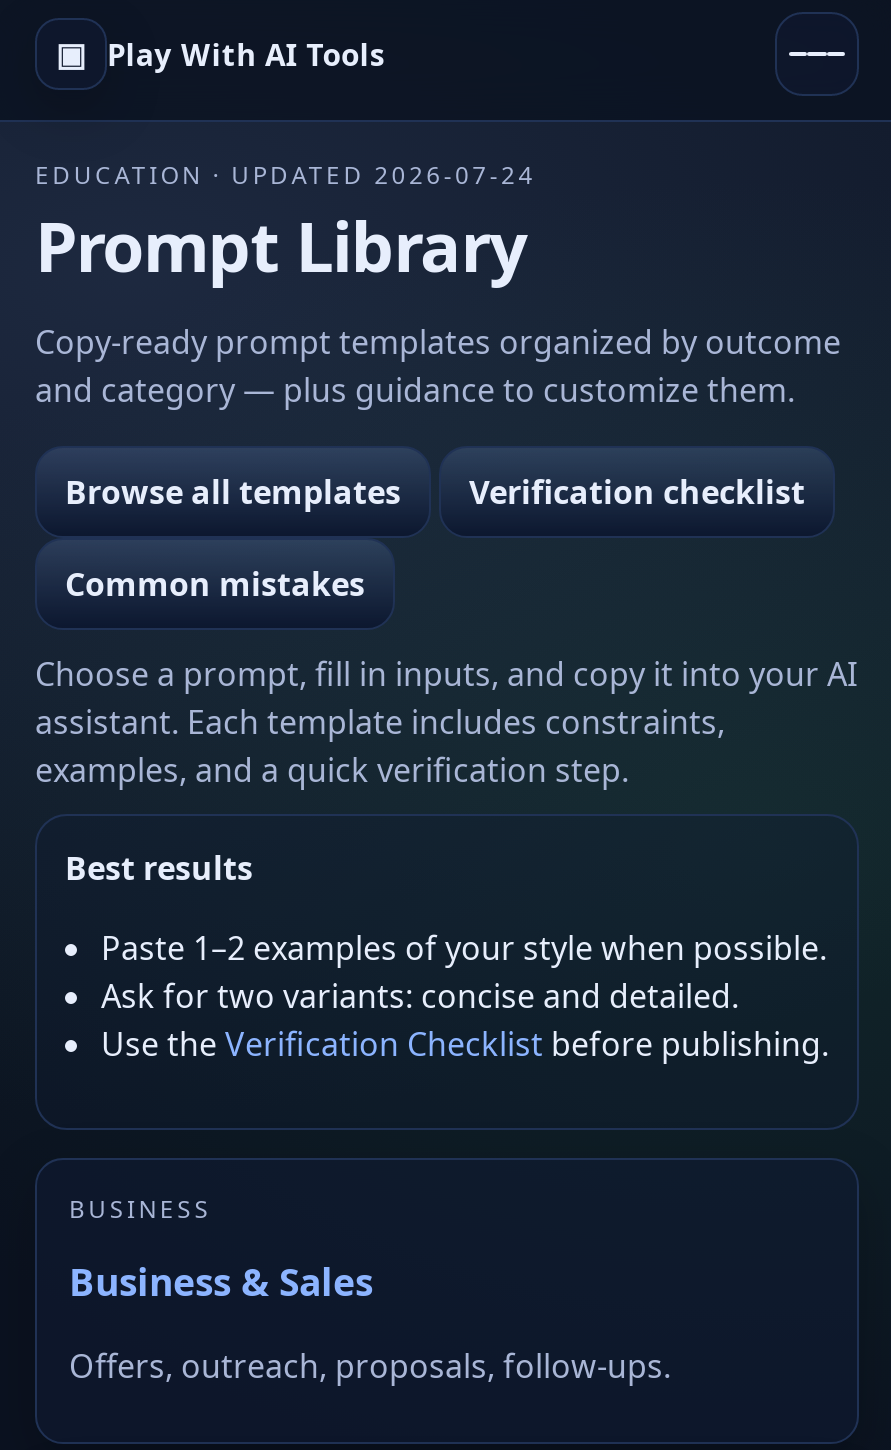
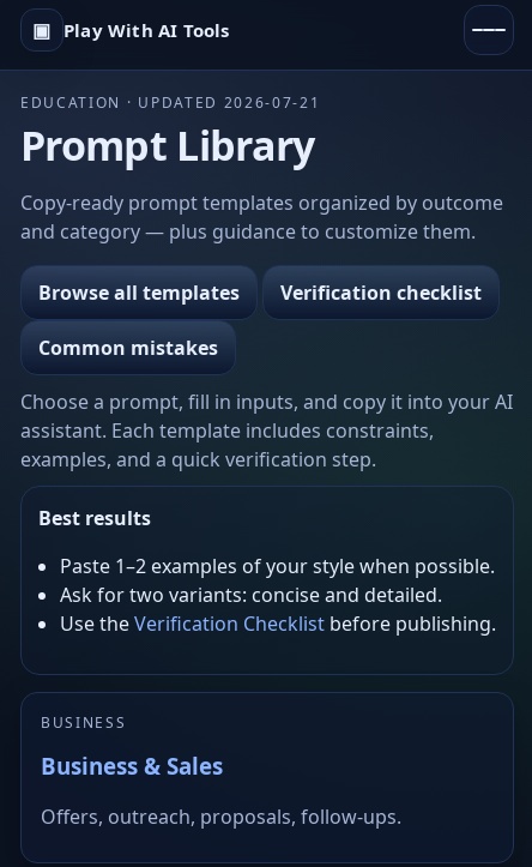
[35,158,536,192] EDUCATION · UPDATED 2026-07-24 -> [20,92,320,113] EDUCATION · UPDATED 2026-07-21

